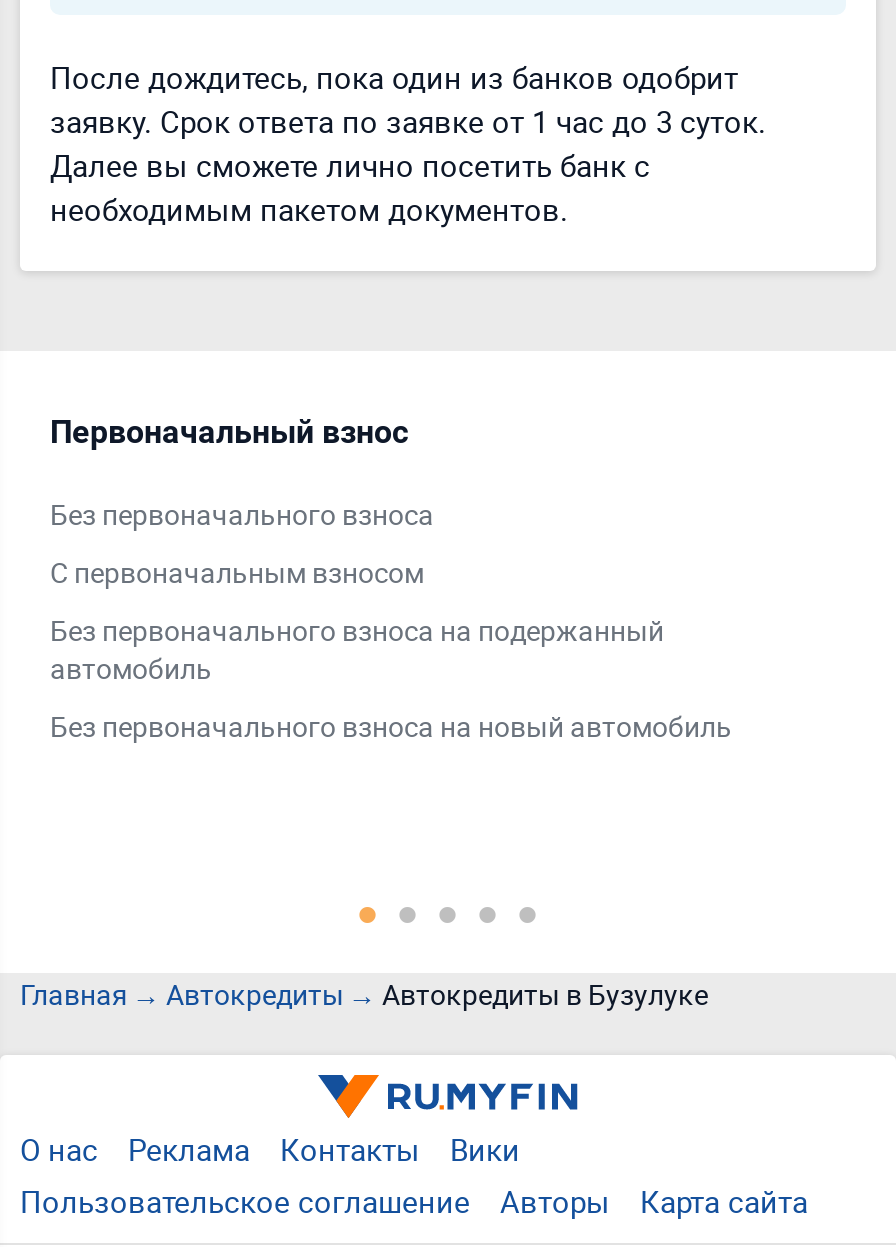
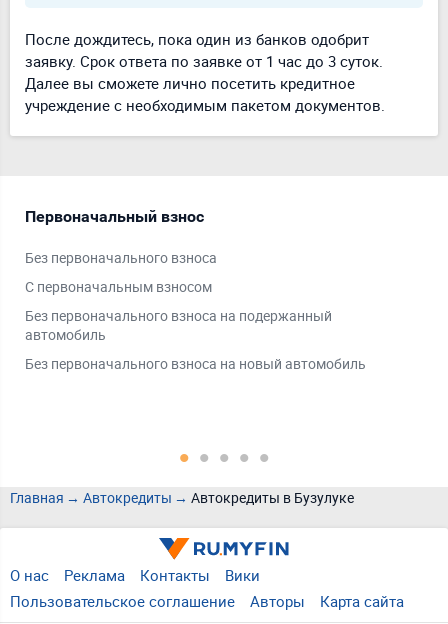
[50,145,650,229] Далее вы сможете лично посетить банк с | необходимым пакетом документов. -> [25,73,385,115] Далее вы сможете лично посетить кредитное | учреждение с необходимым пакетом документов.

